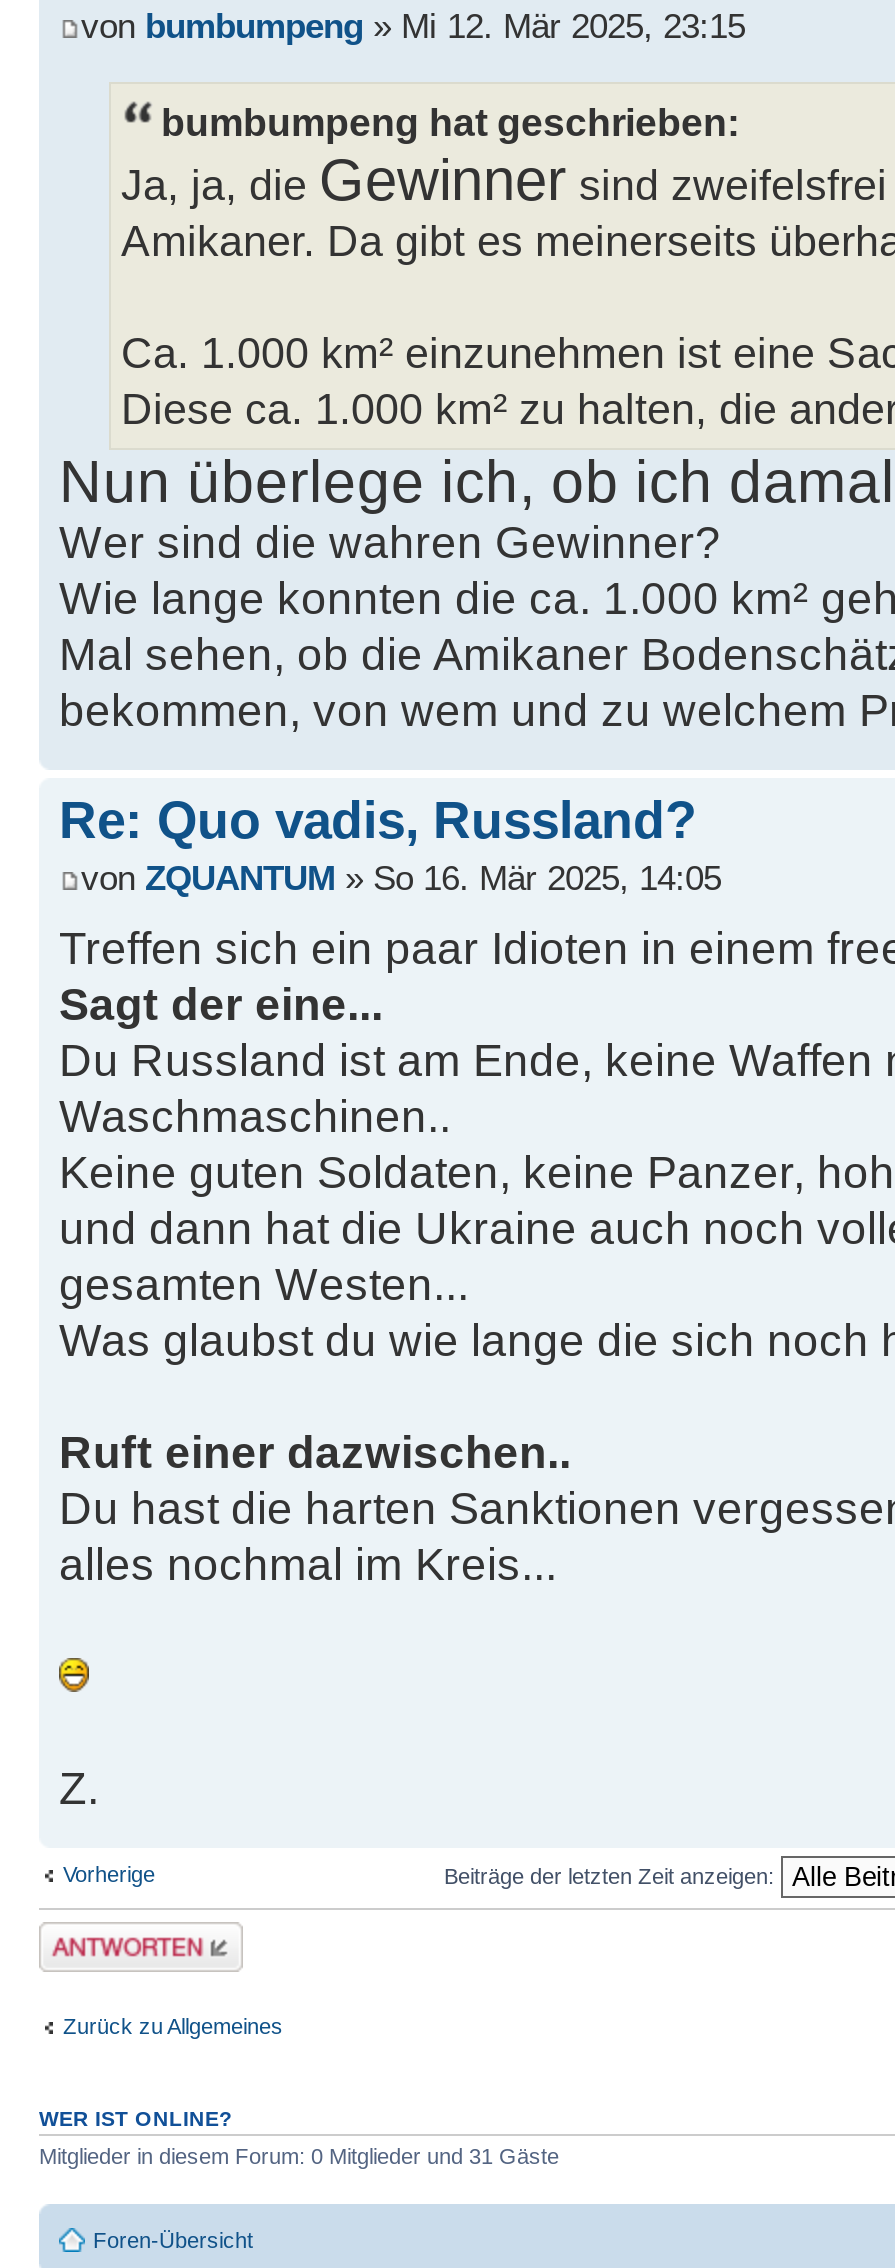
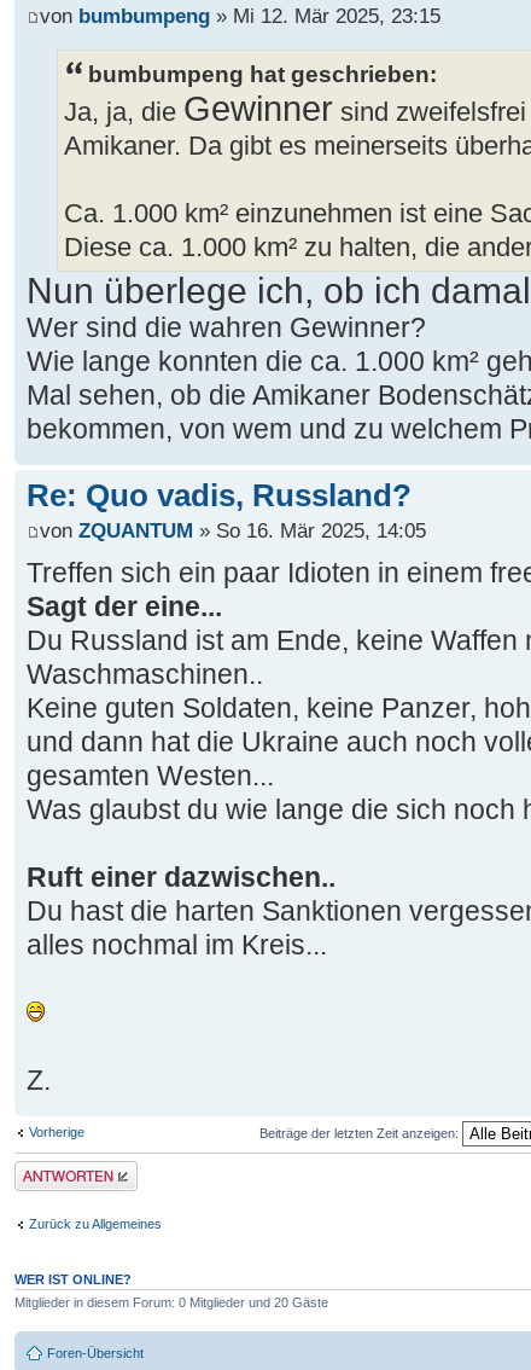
[39,2144,559,2168] Mitglieder in diesem Forum: 0 Mitglieder und 31 Gäste -> [14,1295,328,1310] Mitglieder in diesem Forum: 0 Mitglieder und 20 Gäste

